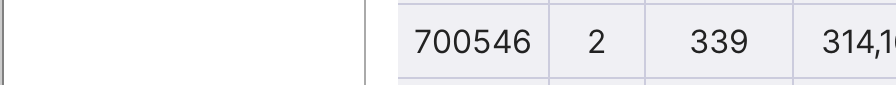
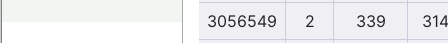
[414,22,607,62] 700546 2 -> [207,11,314,31] 3056549 2

